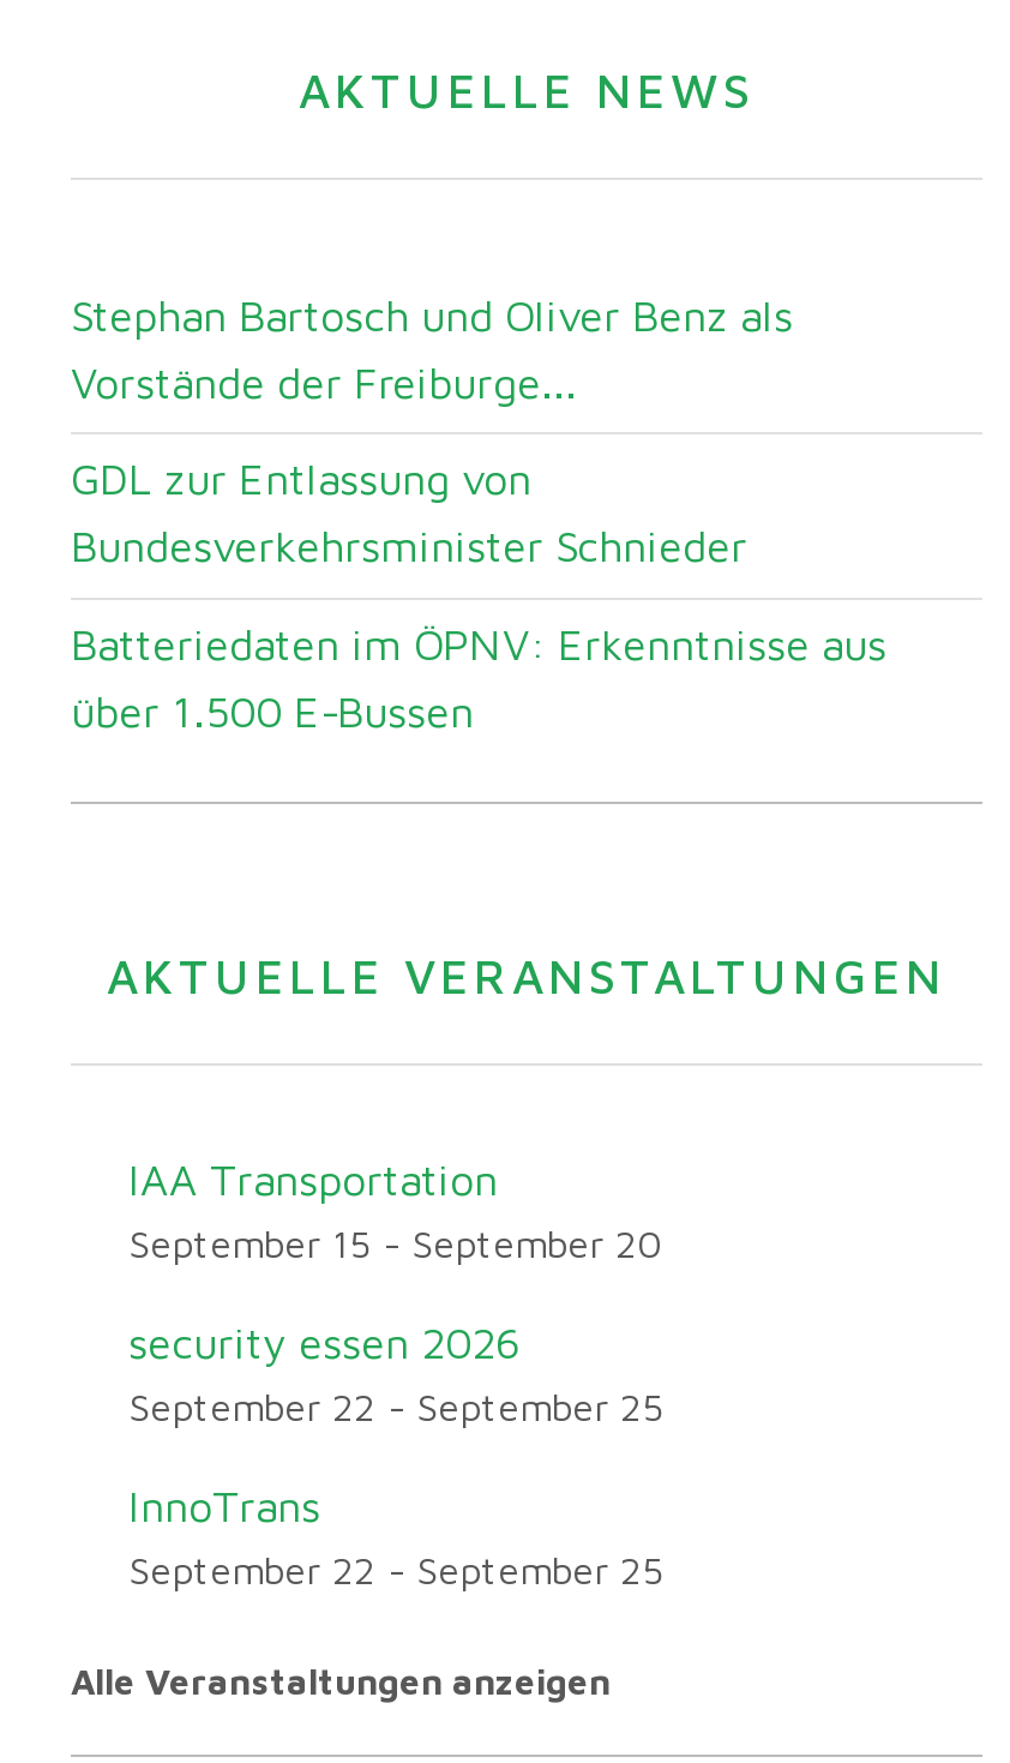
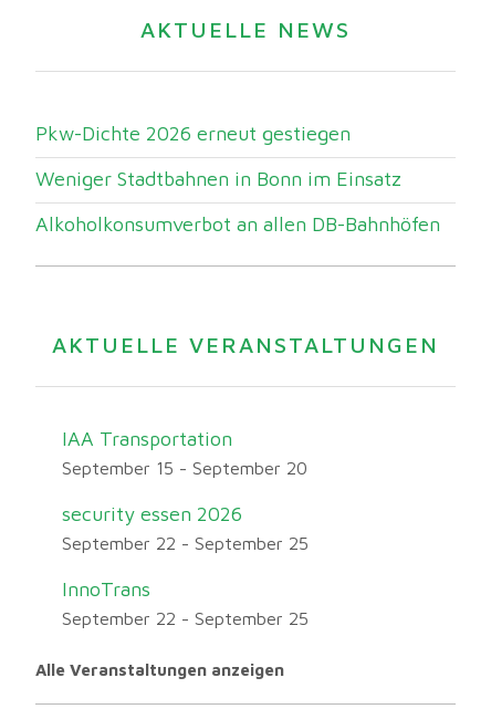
[71,289,793,407] Stephan Bartosch und Oliver Benz als | Vorstände der Freiburge... -> [35,122,351,145] Pkw-Dichte 2026 erneut gestiegen
[71,455,747,572] GDL zur Entlassung von | Bundesverkehrsminister Schnieder -> [35,167,401,190] Weniger Stadtbahnen in Bonn im Einsatz
[71,620,886,737] Batteriedaten im ÖPNV: Erkenntnisse aus | über 1.500 E-Bussen -> [35,212,440,235] Alkoholkonsumverbot an allen DB-Bahnhöfen

